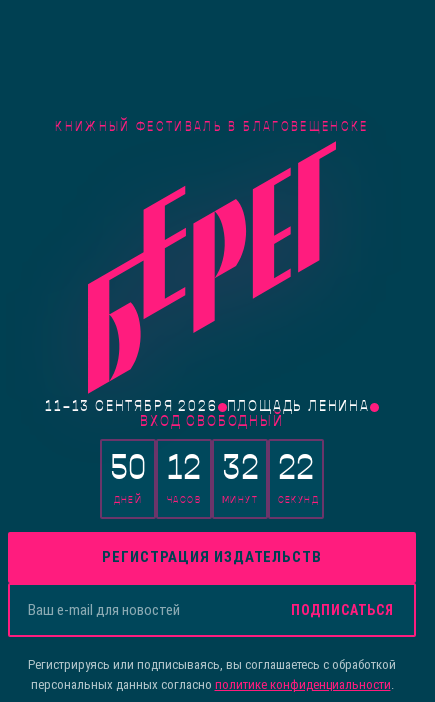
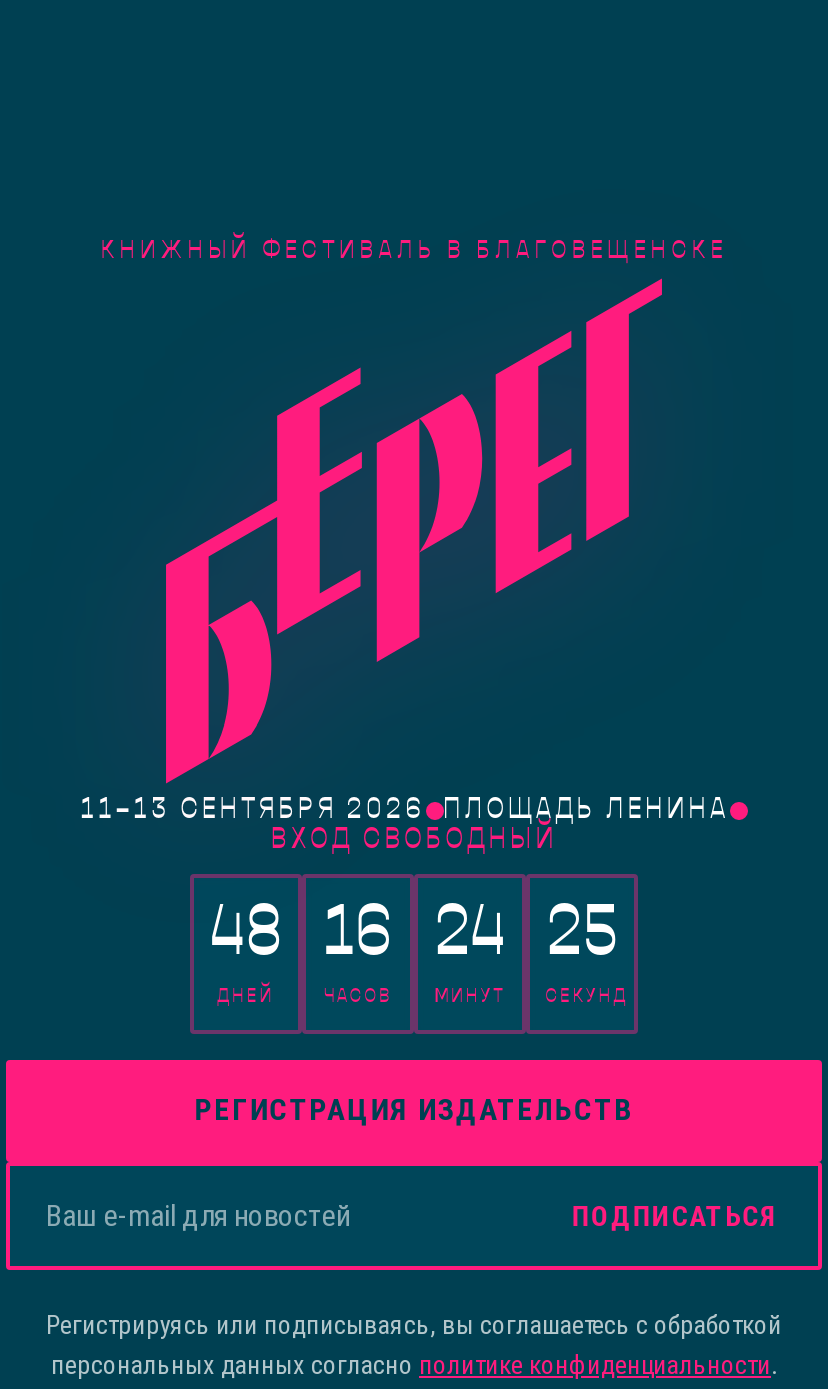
[110,452,146,488] 50 -> [210,899,282,971] 48
[167,452,201,488] 12 -> [323,899,393,971] 16
[222,452,259,488] 32 -> [434,899,506,971] 24
[278,452,314,488] 22 -> [546,899,618,971] 25

